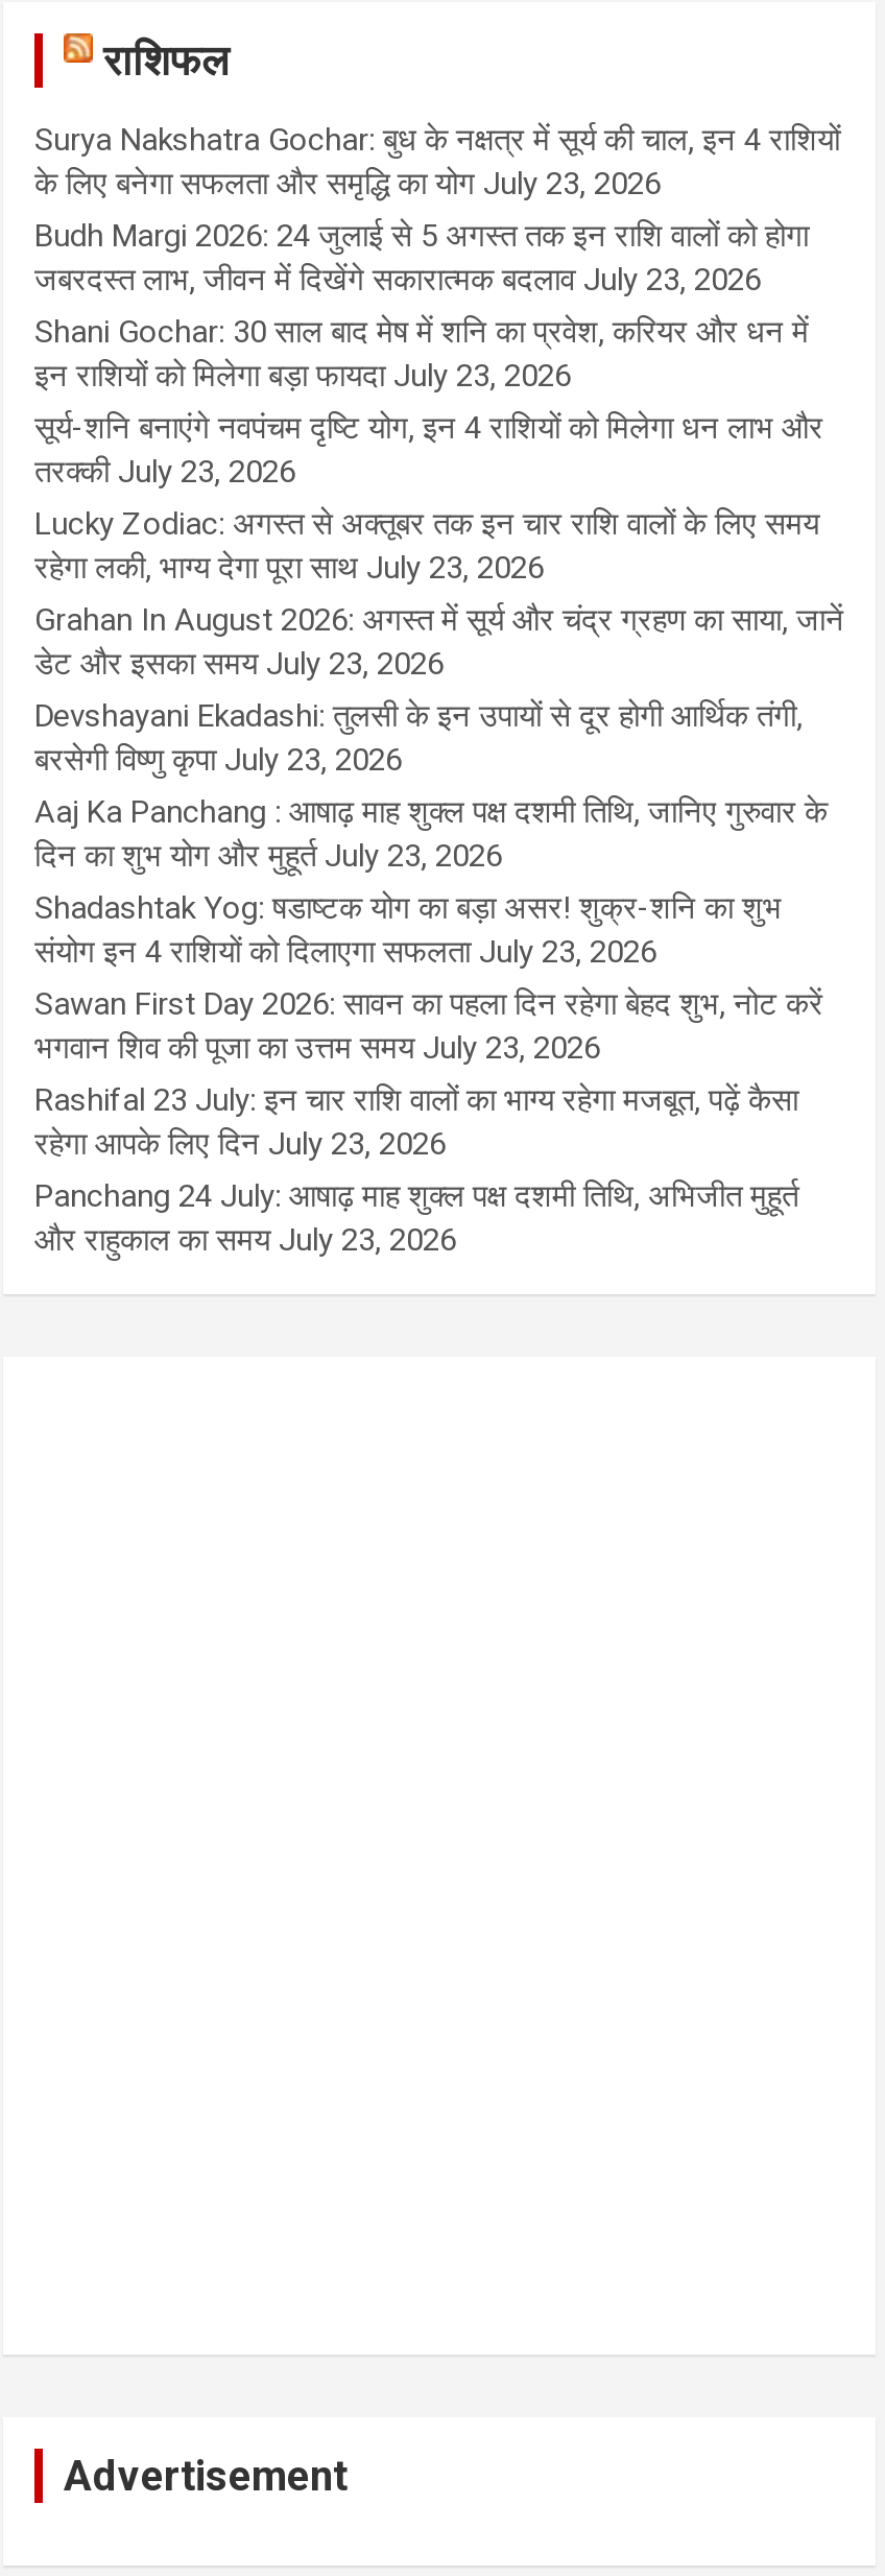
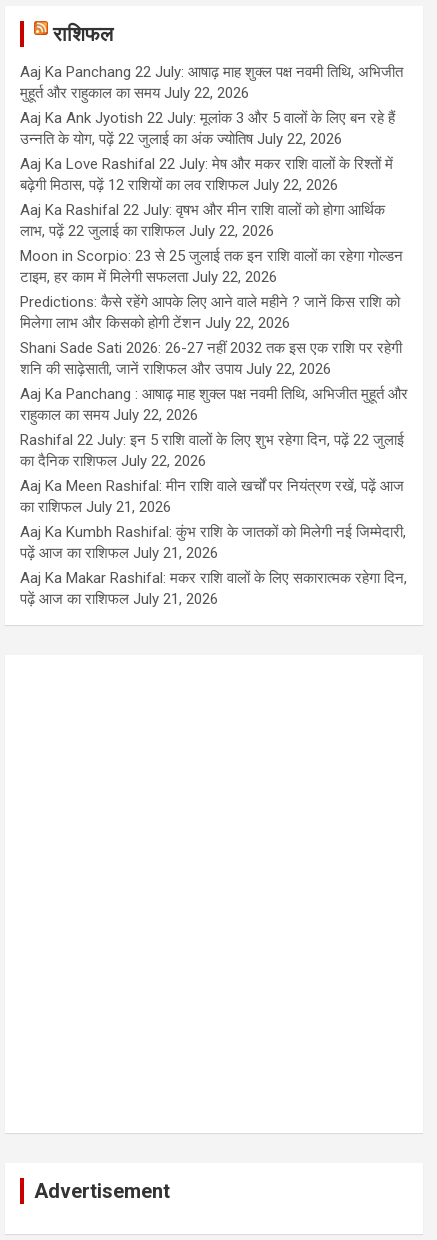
[34,120,844,1258] Surya Nakshatra Gochar: बुध के नक्षत्र में सूर्य की चाल, इन 4 राशियों | के लिए बनेगा सफलता और समृद्धि का योग July 23, 2026 | Budh Margi 2026: 24 जुलाई से 5 अगस्त तक इन राशि वालों को होगा | जबरदस्त लाभ, जीवन में दिखेंगे सकारात्मक बदलाव July 23, 2026 | Shani Gochar: 30 साल बाद मेष में शनि का प्रवेश, करियर और धन में | इन राशियों को मिलेगा बड़ा फायदा July 23, 2026 | सूर्य-शनि बनाएंगे नवपंचम दृष्टि योग, इन 4 राशियों को मिलेगा धन लाभ और | तरक्की July 23, 2026 | Lucky Zodiac: अगस्त से अक्तूबर तक इन चार राशि वालों के लिए समय | रहेगा लकी, भाग्य देगा पूरा साथ July 23, 2026 | Grahan In August 2026: अगस्त में सूर्य और चंद्र ग्रहण का साया, जानें | डेट और इसका समय July 23, 2026 | Devshayani Ekadashi: तुलसी के इन उपायों से दूर होगी आर्थिक तंगी, | बरसेगी विष्णु कृपा July 23, 2026 | Aaj Ka Panchang : आषाढ़ माह शुक्ल पक्ष दशमी तिथि, जानिए गुरुवार के | दिन का शुभ योग और मुहूर्त July 23, 2026 | Shadashtak Yog: षडाष्टक योग का बड़ा असर! शुक्र-शनि का शुभ | संयोग इन 4 राशियों को दिलाएगा सफलता July 23, 2026 | Sawan First Day 2026: सावन का पहला दिन रहेगा बेहद शुभ, नोट करें | भगवान शिव की पूजा का उत्तम समय July 23, 2026 | Rashifal 23 July: इन चार राशि वालों का भाग्य रहेगा मजबूत, पढ़ें कैसा | रहेगा आपके लिए दिन July 23, 2026 | Panchang 24 July: आषाढ़ माह शुक्ल पक्ष दशमी तिथि, अभिजीत मुहूर्त | और राहुकाल का समय July 23, 2026 -> [20,63,408,608] Aaj Ka Panchang 22 July: आषाढ़ माह शुक्ल पक्ष नवमी तिथि, अभिजीत | मुहूर्त और राहुकाल का समय July 22, 2026 | Aaj Ka Ank Jyotish 22 July: मूलांक 3 और 5 वालों के लिए बन रहे हैं | उन्नति के योग, पढ़ें 22 जुलाई का अंक ज्योतिष July 22, 2026 | Aaj Ka Love Rashifal 22 July: मेष और मकर राशि वालों के रिश्तों में | बढ़ेगी मिठास, पढ़ें 12 राशियों का लव राशिफल July 22, 2026 | Aaj Ka Rashifal 22 July: वृषभ और मीन राशि वालों को होगा आर्थिक | लाभ, पढ़ें 22 जुलाई का राशिफल July 22, 2026 | Moon in Scorpio: 23 से 25 जुलाई तक इन राशि वालों का रहेगा गोल्डन | टाइम, हर काम में मिलेगी सफलता July 22, 2026 | Predictions: कैसे रहेंगे आपके लिए आने वाले महीने ? जानें किस राशि को | मिलेगा लाभ और किसको होगी टेंशन July 22, 2026 | Shani Sade Sati 2026: 26-27 नहीं 2032 तक इस एक राशि पर रहेगी | शनि की साढ़ेसाती, जानें राशिफल और उपाय July 22, 2026 | Aaj Ka Panchang : आषाढ़ माह शुक्ल पक्ष नवमी तिथि, अभिजीत मुहूर्त और | राहुकाल का समय July 22, 2026 | Rashifal 22 July: इन 5 राशि वालों के लिए शुभ रहेगा दिन, पढ़ें 22 जुलाई | का दैनिक राशिफल July 22, 2026 | Aaj Ka Meen Rashifal: मीन राशि वाले खर्चों पर नियंत्रण रखें, पढ़ें आज | का राशिफल July 21, 2026 | Aaj Ka Kumbh Rashifal: कुंभ राशि के जातकों को मिलेगी नई जिम्मेदारी, | पढ़ें आज का राशिफल July 21, 2026 | Aaj Ka Makar Rashifal: मकर राशि वालों के लिए सकारात्मक रहेगा दिन, | पढ़ें आज का राशिफल July 21, 2026

